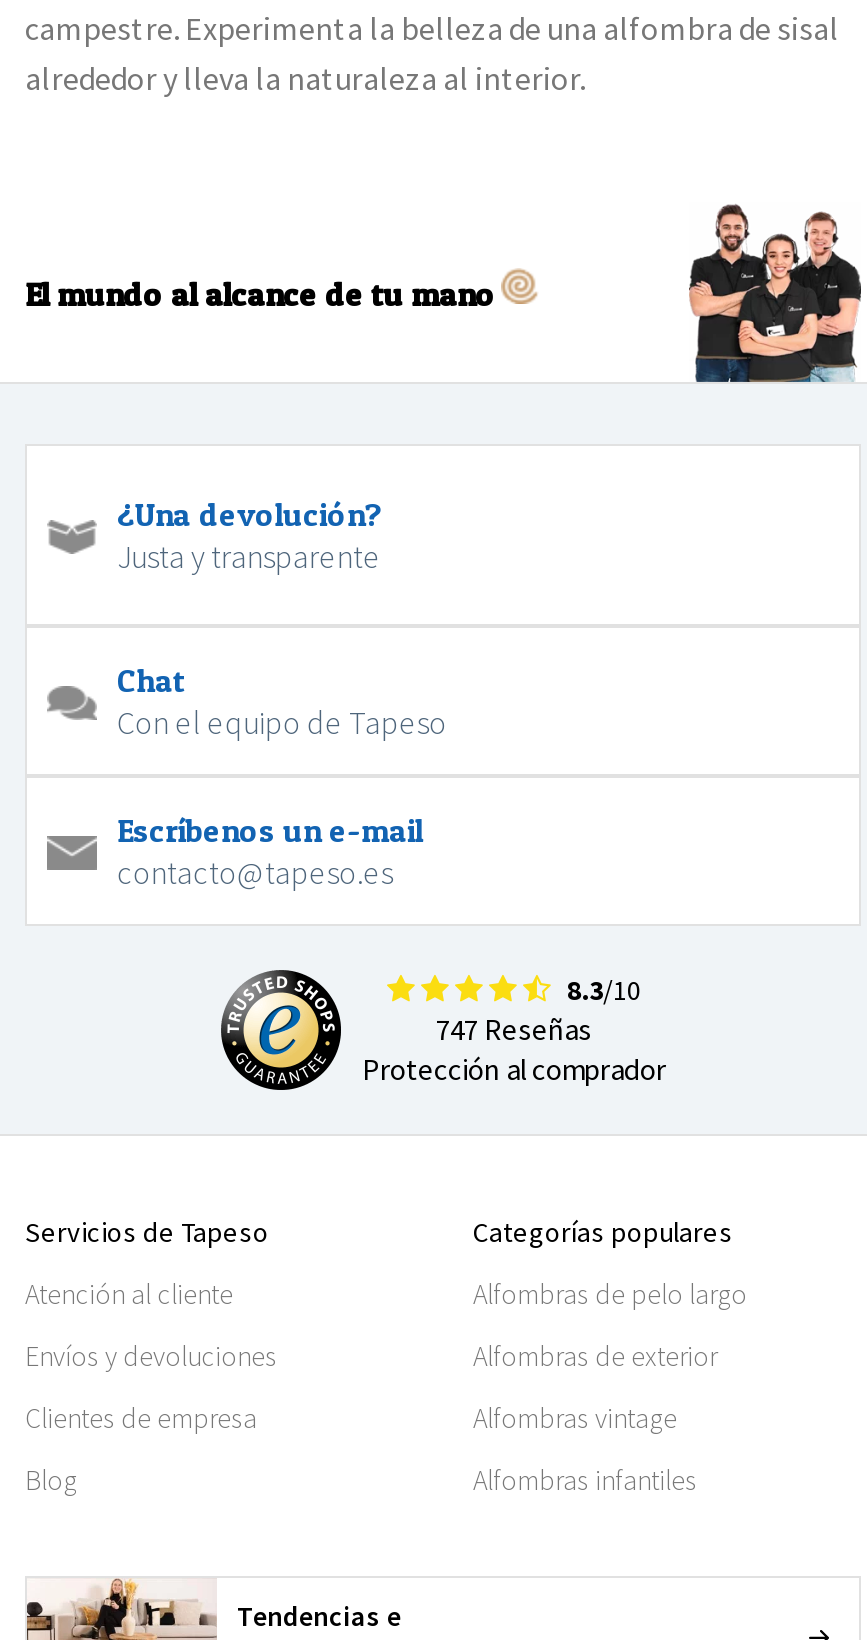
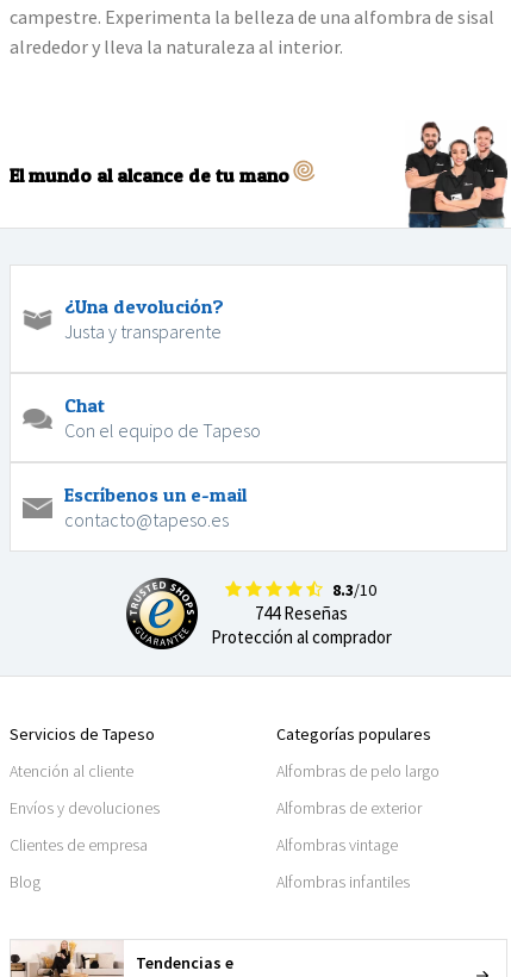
[436,1009,592,1047] 747 Reseñas -> [254,601,347,624] 744 Reseñas

